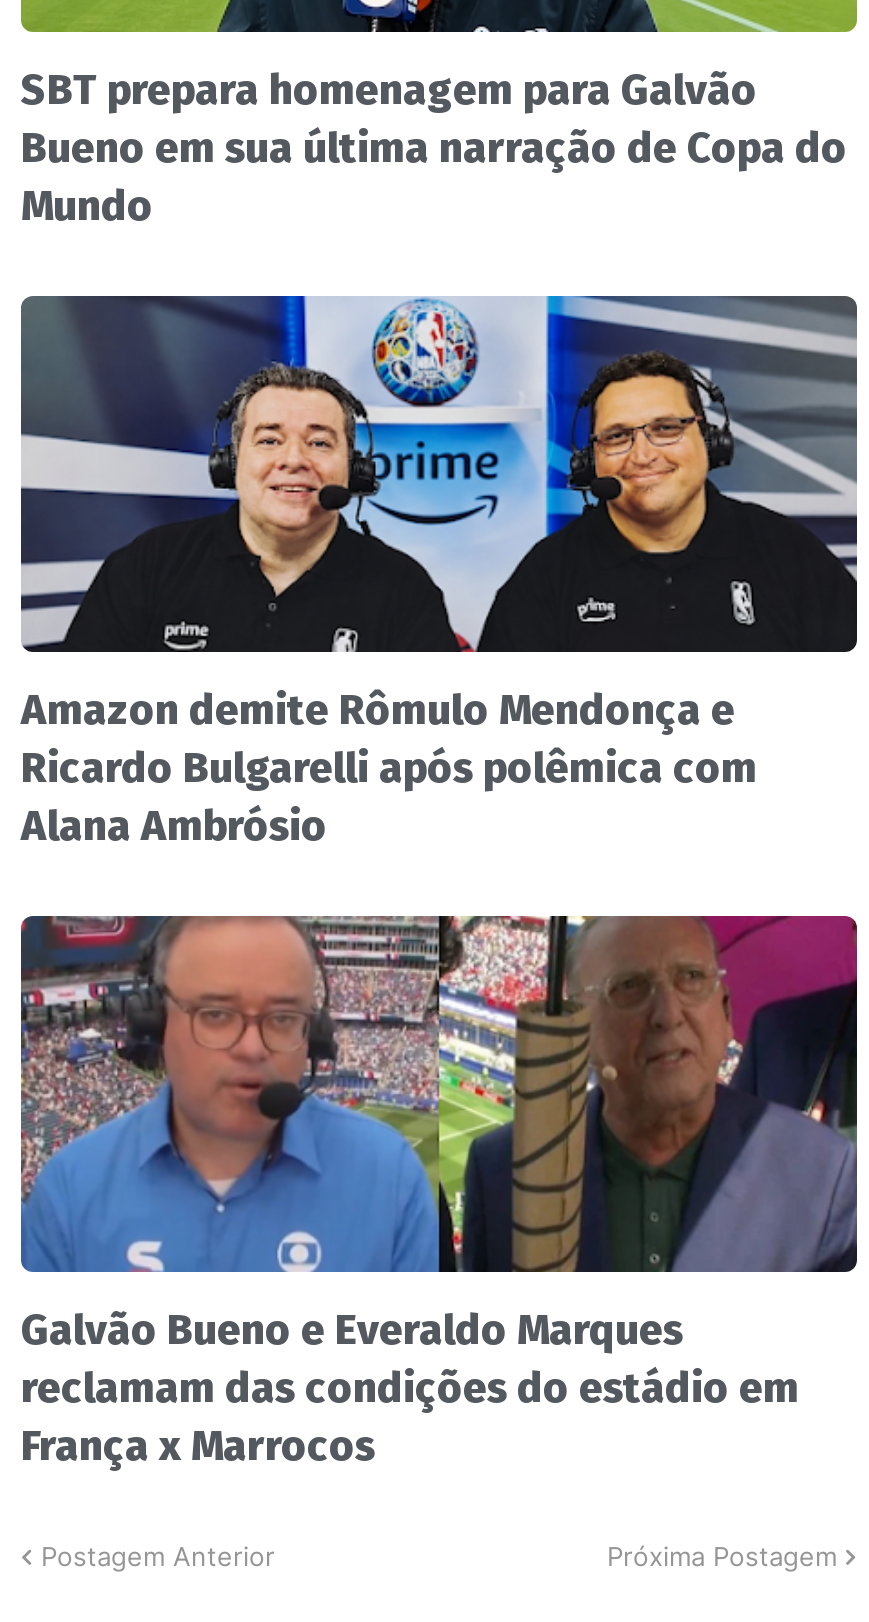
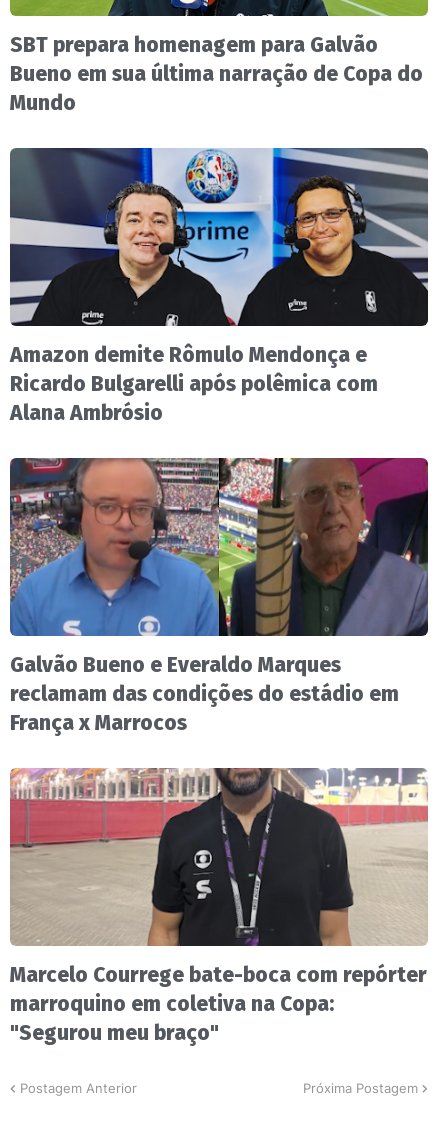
none -> [9,767,428,1046] [image] | Marcelo Courrege bate-boca com repórter | marroquino em coletiva na Copa: | "Segurou meu braço"

